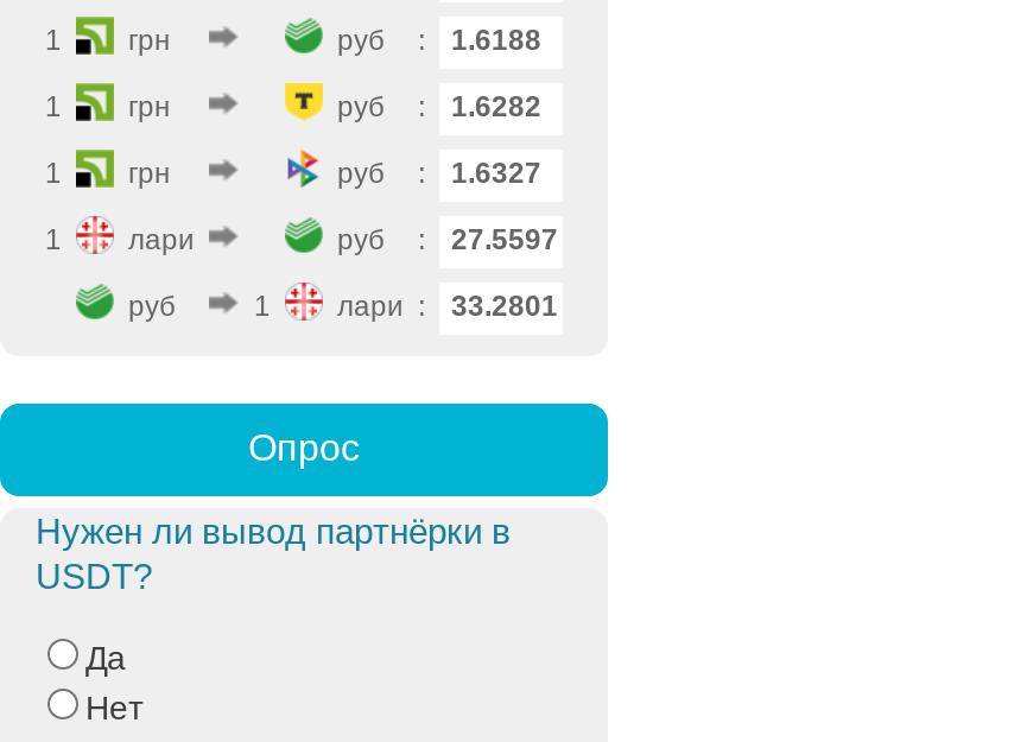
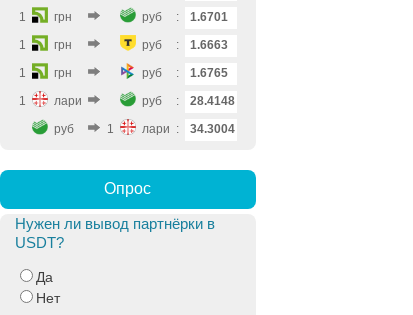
[451,24,541,57] 1.6188 -> [190,10,228,24] 1.6701
[451,90,541,123] 1.6282 -> [190,38,228,52] 1.6663
[451,157,541,190] 1.6327 -> [190,66,228,80] 1.6765
[451,223,558,256] 27.5597 -> [190,94,235,108] 28.4148
[254,290,558,323] 1 лари : 33.2801 -> [107,122,235,136] 1 лари : 34.3004

